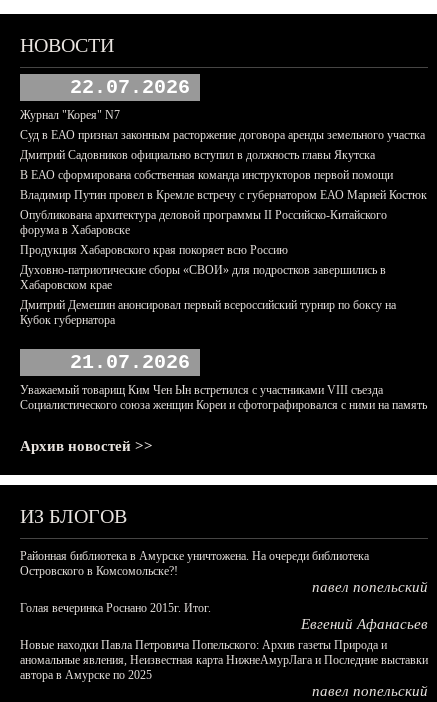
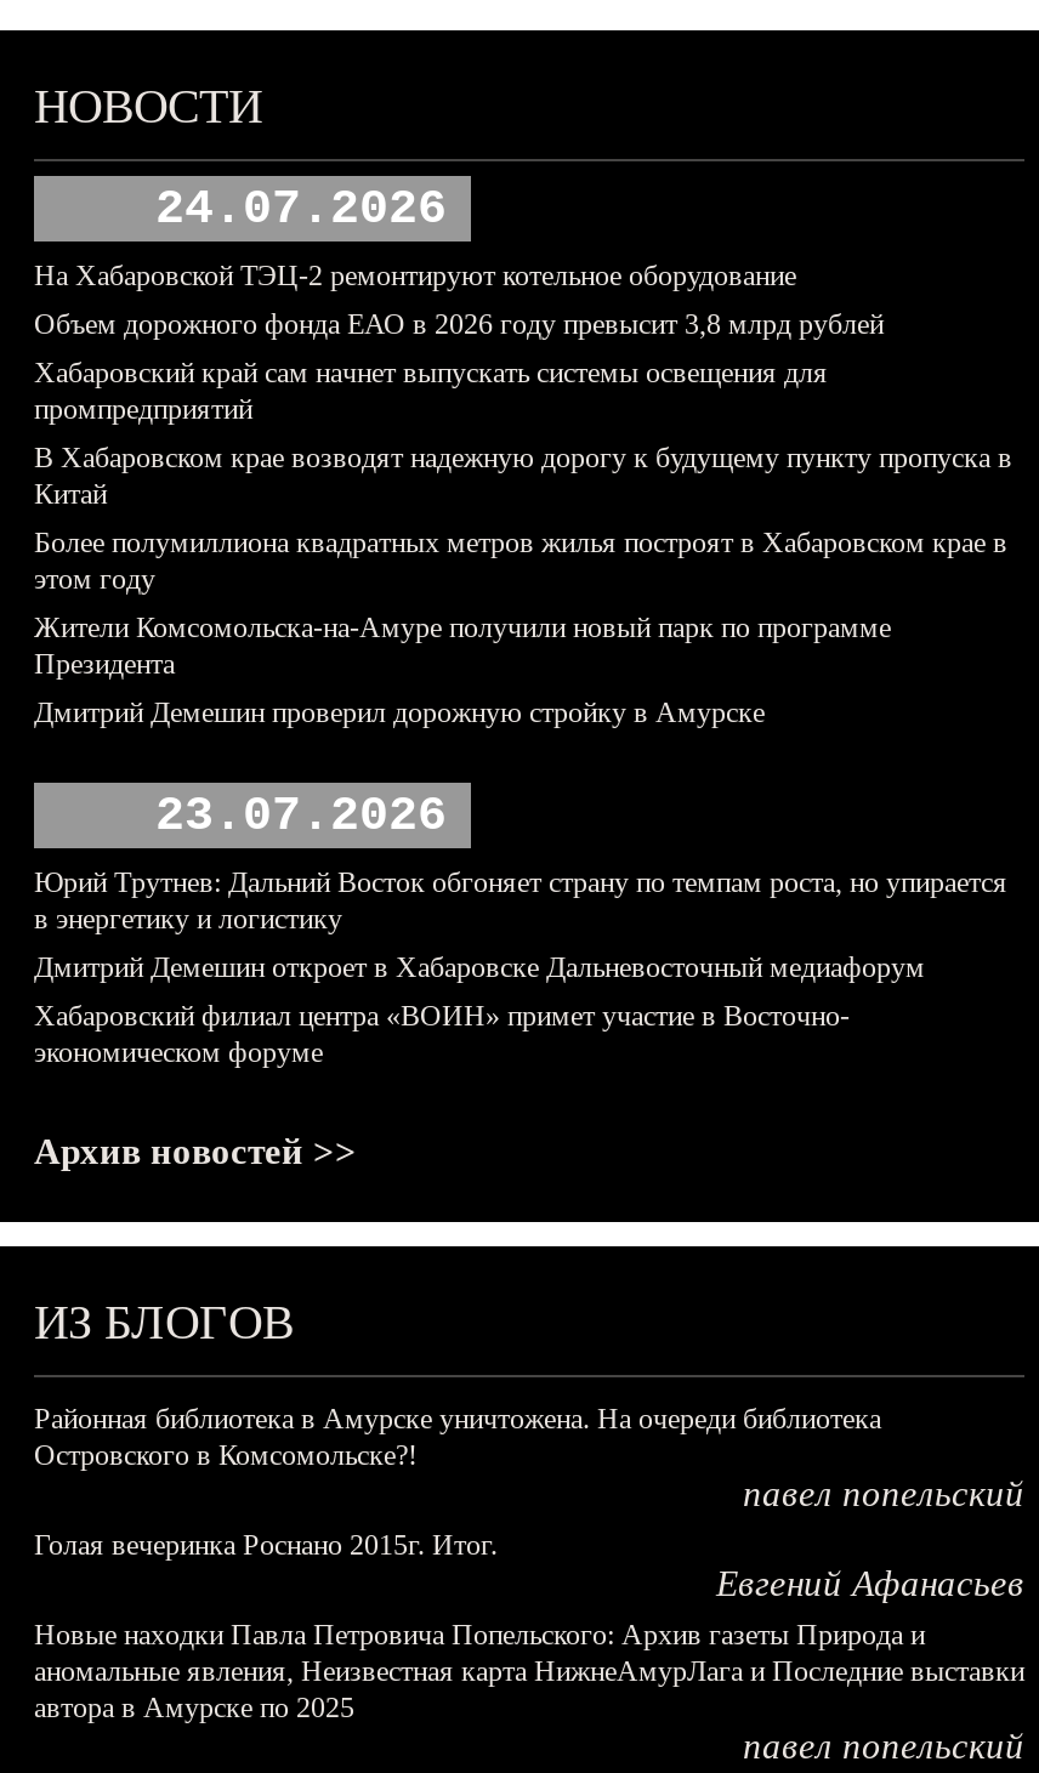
[20,76,427,327] 22.07.2026 | Журнал "Корея" N7 | Суд в ЕАО признал законным расторжение договора аренды земельного участка | Дмитрий Садовников официально вступил в должность главы Якутска | В ЕАО сформирована собственная команда инструкторов первой помощи | Владимир Путин провел в Кремле встречу с губернатором ЕАО Марией Костюк | Опубликована архитектура деловой программы II Российско-Китайского | форума в Хабаровске | Продукция Хабаровского края покоряет всю Россию | Духовно-патриотические сборы «СВОИ» для подростков завершились в | Хабаровском крае | Дмитрий Демешин анонсировал первый всероссийский турнир по боксу на | Кубок губернатора -> [34,181,1012,729] 24.07.2026 | На Хабаровской ТЭЦ-2 ремонтируют котельное оборудование | Объем дорожного фонда ЕАО в 2026 году превысит 3,8 млрд рублей | Хабаровский край сам начнет выпускать системы освещения для | промпредприятий | В Хабаровском крае возводят надежную дорогу к будущему пункту пропуска в | Китай | Более полумиллиона квадратных метров жилья построят в Хабаровском крае в | этом году | Жители Комсомольска-на-Амуре получили новый парк по программе | Президента | Дмитрий Демешин проверил дорожную стройку в Амурске
[20,351,427,412] 21.07.2026 | Уважаемый товарищ Ким Чен Ын встретился с участниками VIII съезда | Социалистического союза женщин Кореи и сфотографировался с ними на память -> [34,788,1007,1069] 23.07.2026 | Юрий Трутнев: Дальний Восток обгоняет страну по темпам роста, но упирается | в энергетику и логистику | Дмитрий Демешин откроет в Хабаровске Дальневосточный медиафорум | Хабаровский филиал центра «ВОИН» примет участие в Восточно- | экономическом форуме

